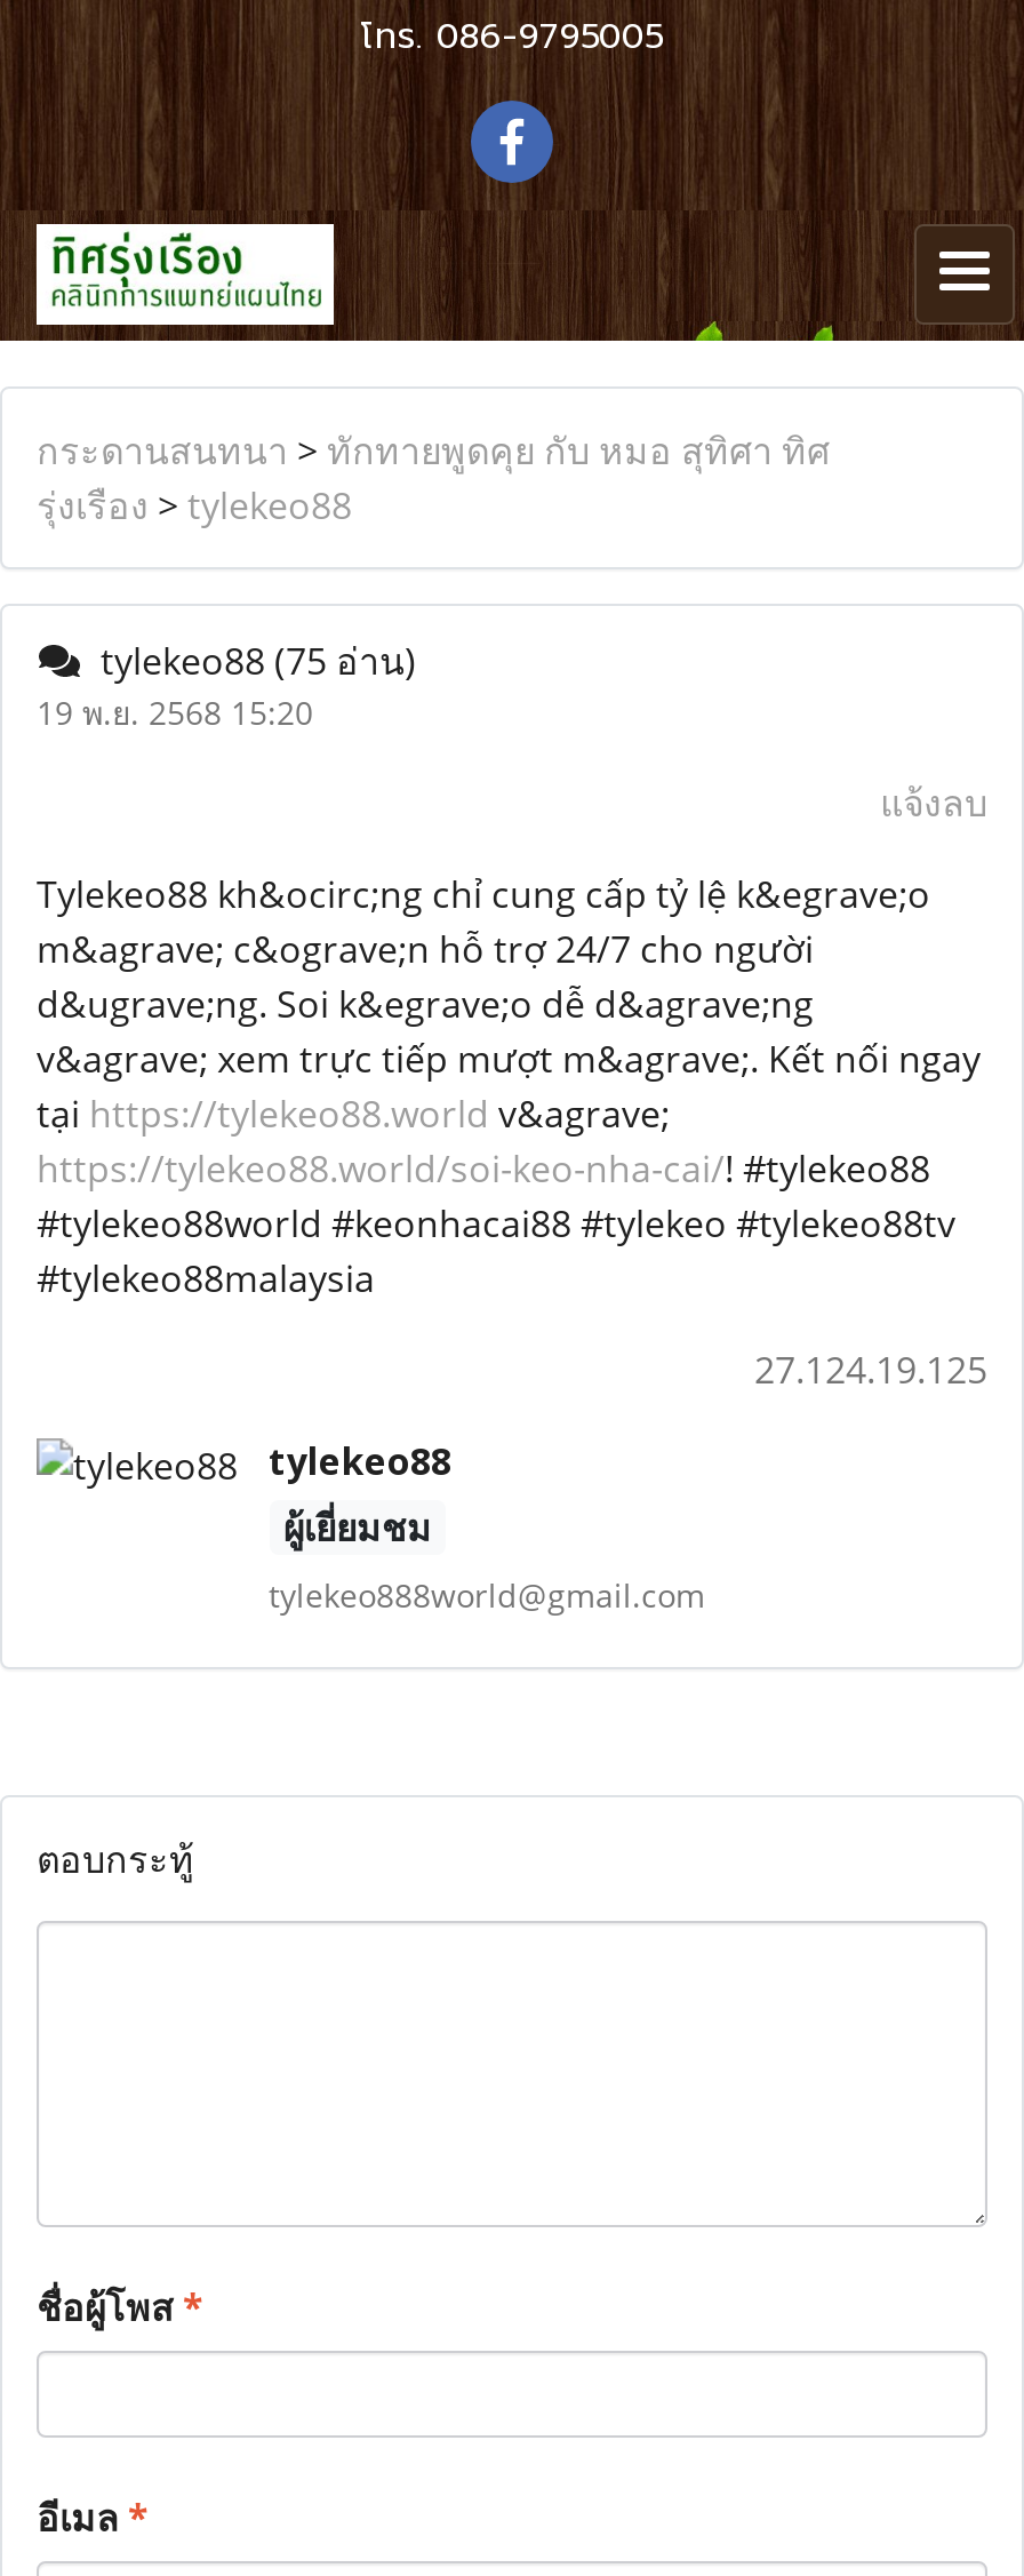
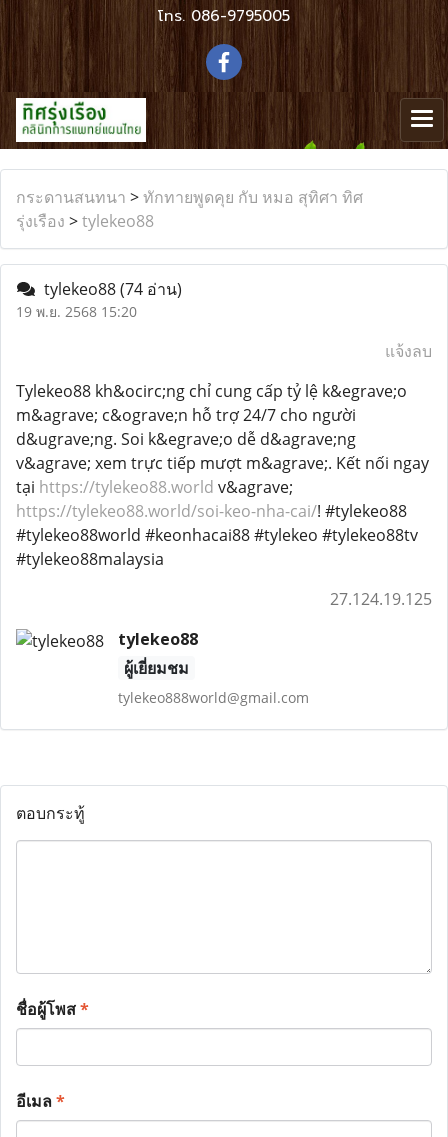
[82,636,416,686] tylekeo88 (75 อ่าน) -> [36,278,182,300] tylekeo88 (74 อ่าน)

